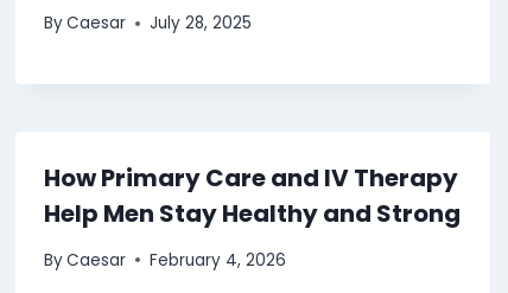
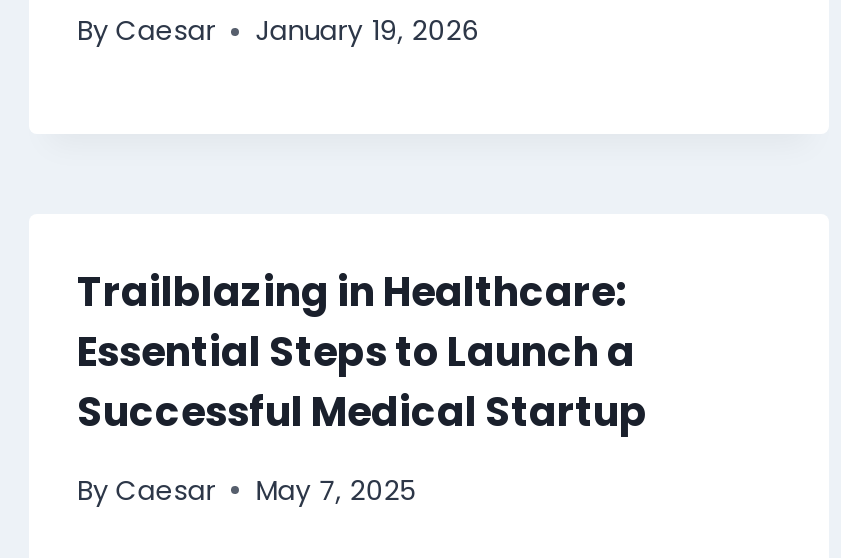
[44,12,252,35] By Caesar July 28, 2025 -> [77,12,479,50] By Caesar January 19, 2026
[44,161,461,230] How Primary Care and IV Therapy | Help Men Stay Healthy and Strong -> [77,264,647,440] Trailblazing in Healthcare: | Essential Steps to Launch a | Successful Medical Startup
[44,249,286,271] By Caesar February 4, 2026 -> [77,471,415,509] By Caesar May 7, 2025

